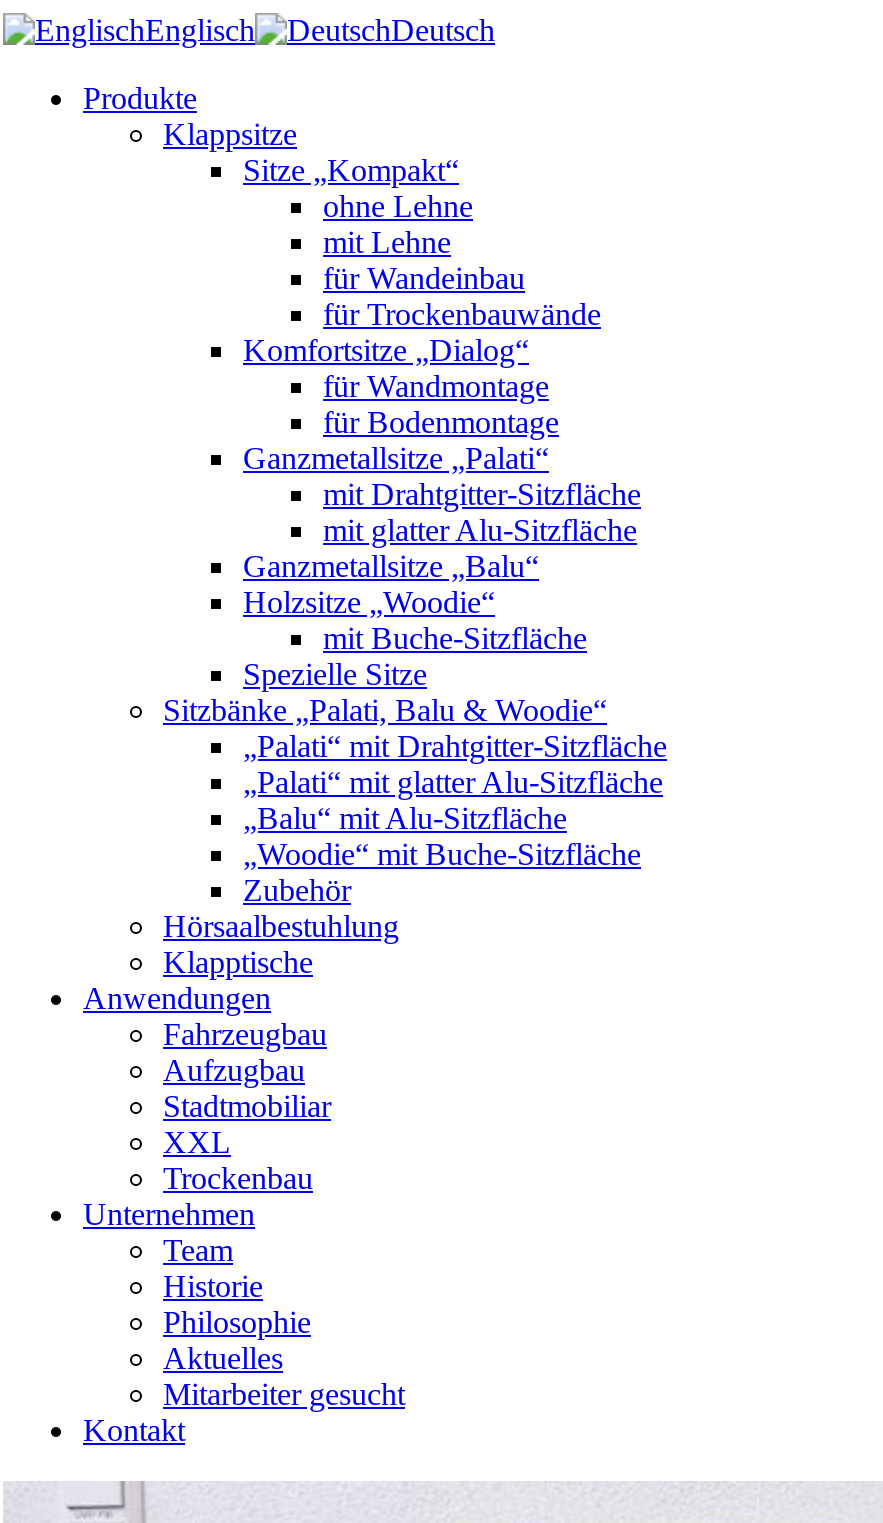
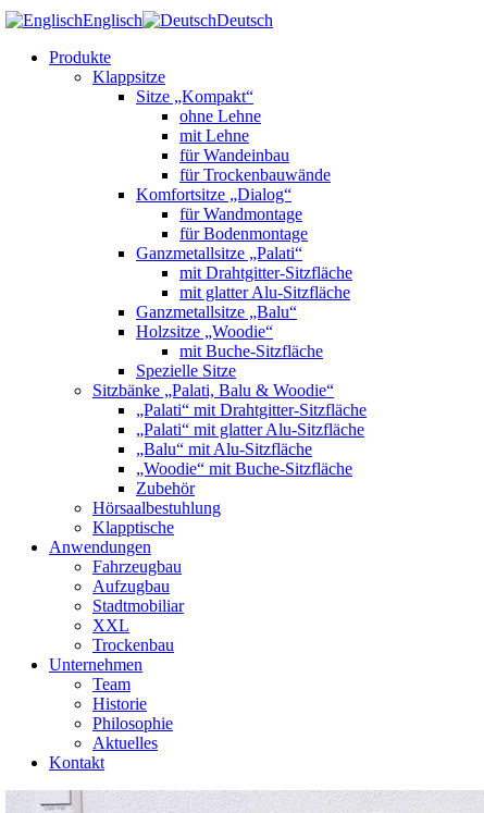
[163,1377,405,1411] Mitarbeiter gesucht -> none

